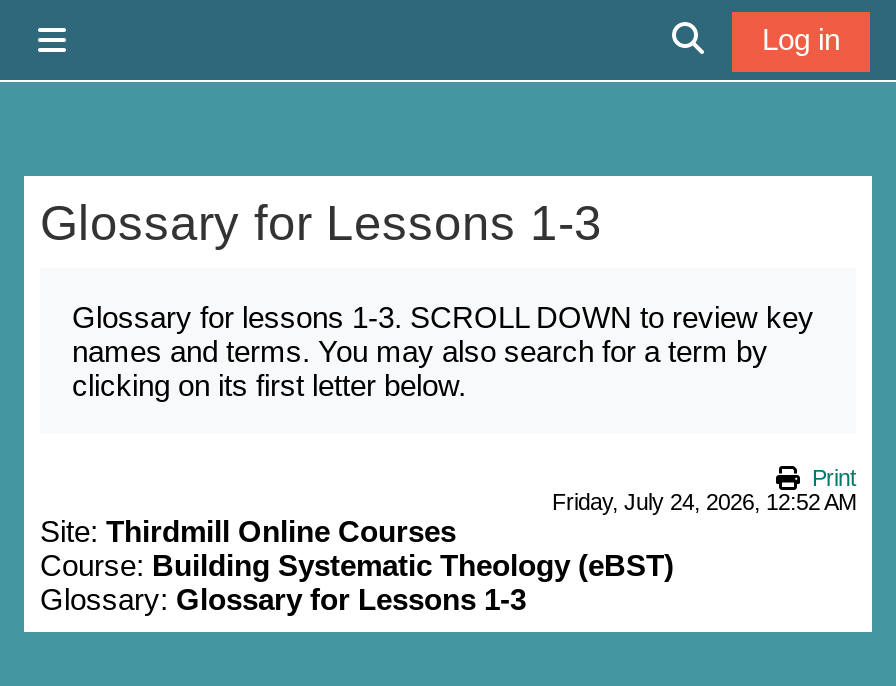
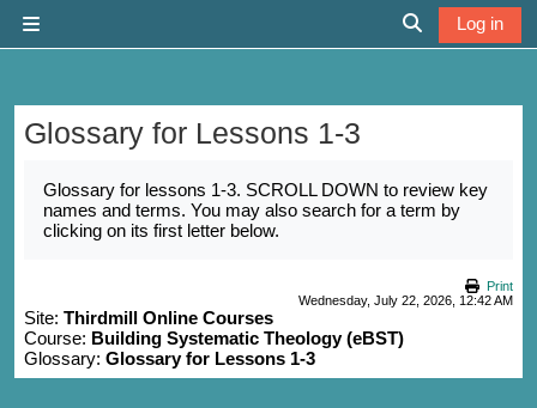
[552,490,856,514] Friday, July 24, 2026, 12:52 AM -> [298,293,513,307] Wednesday, July 22, 2026, 12:42 AM

